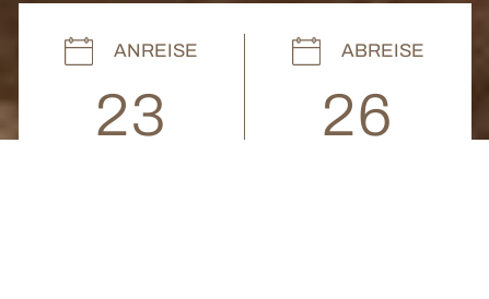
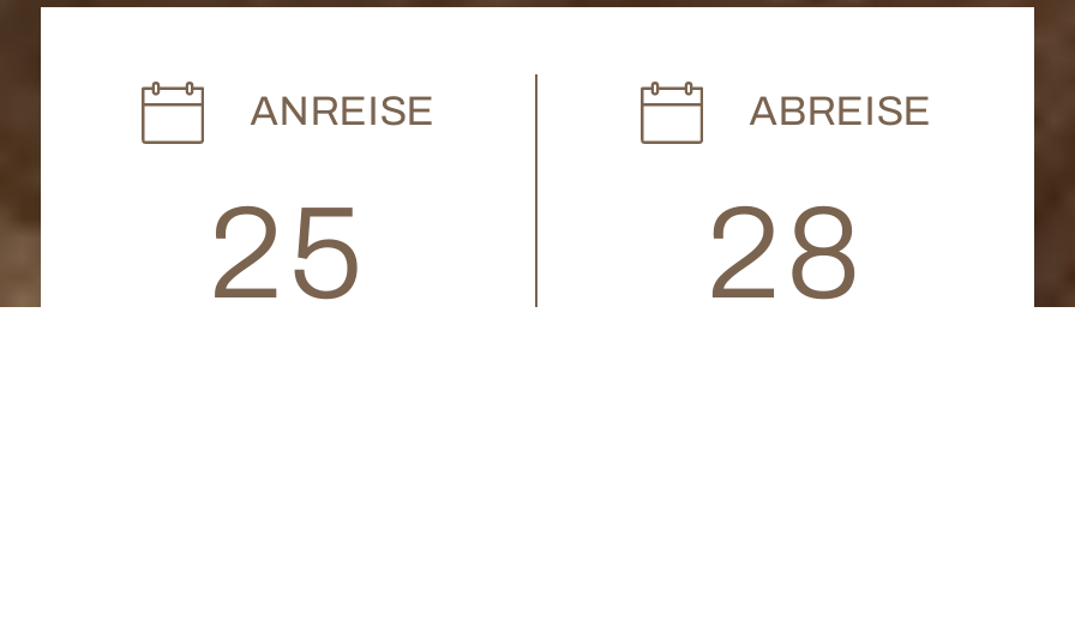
[95,83,168,147] 23 -> [208,182,368,324] 25
[322,83,395,147] 26 -> [706,182,866,324] 28

